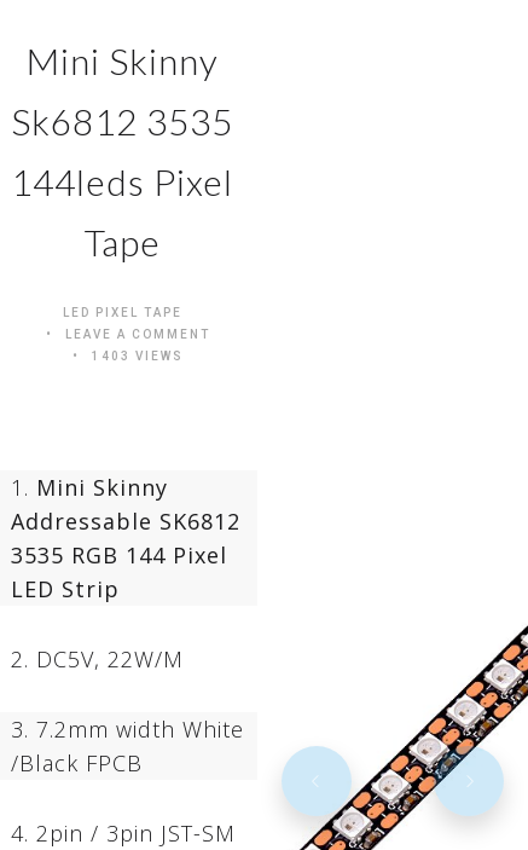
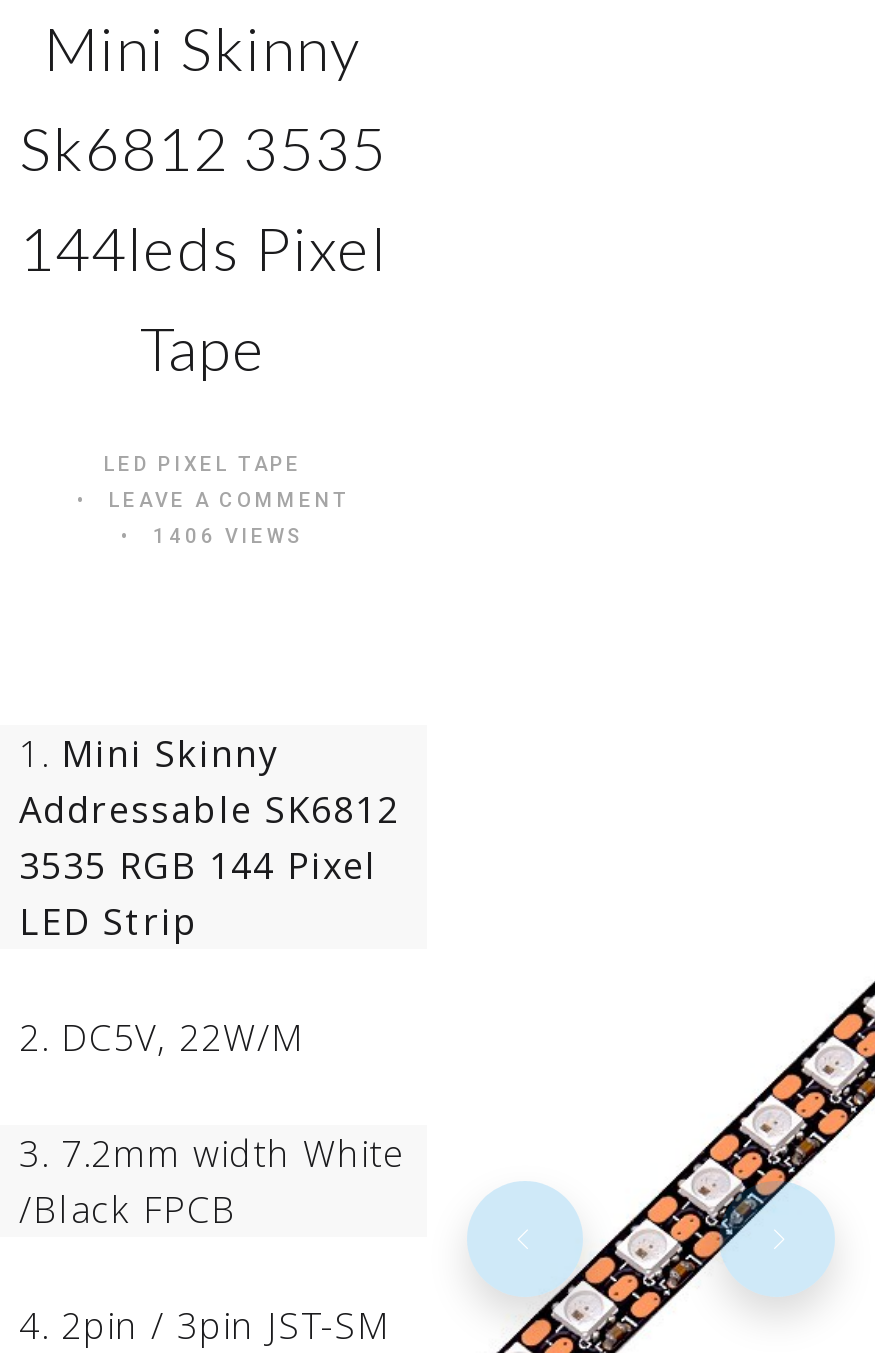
[92,349,184,363] 1403 VIEWS -> [153,525,305,547] 1406 VIEWS

